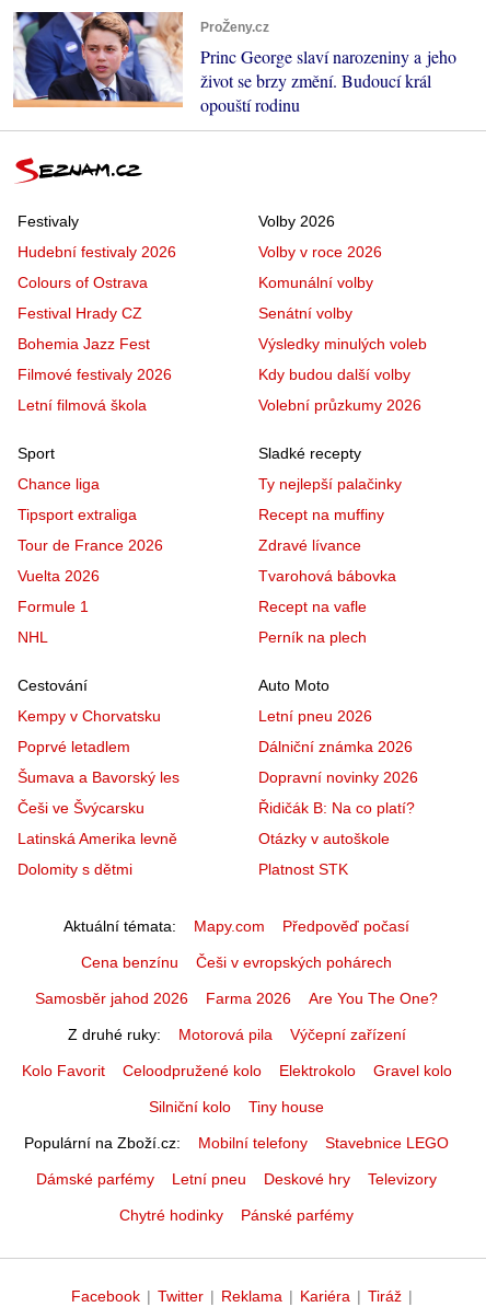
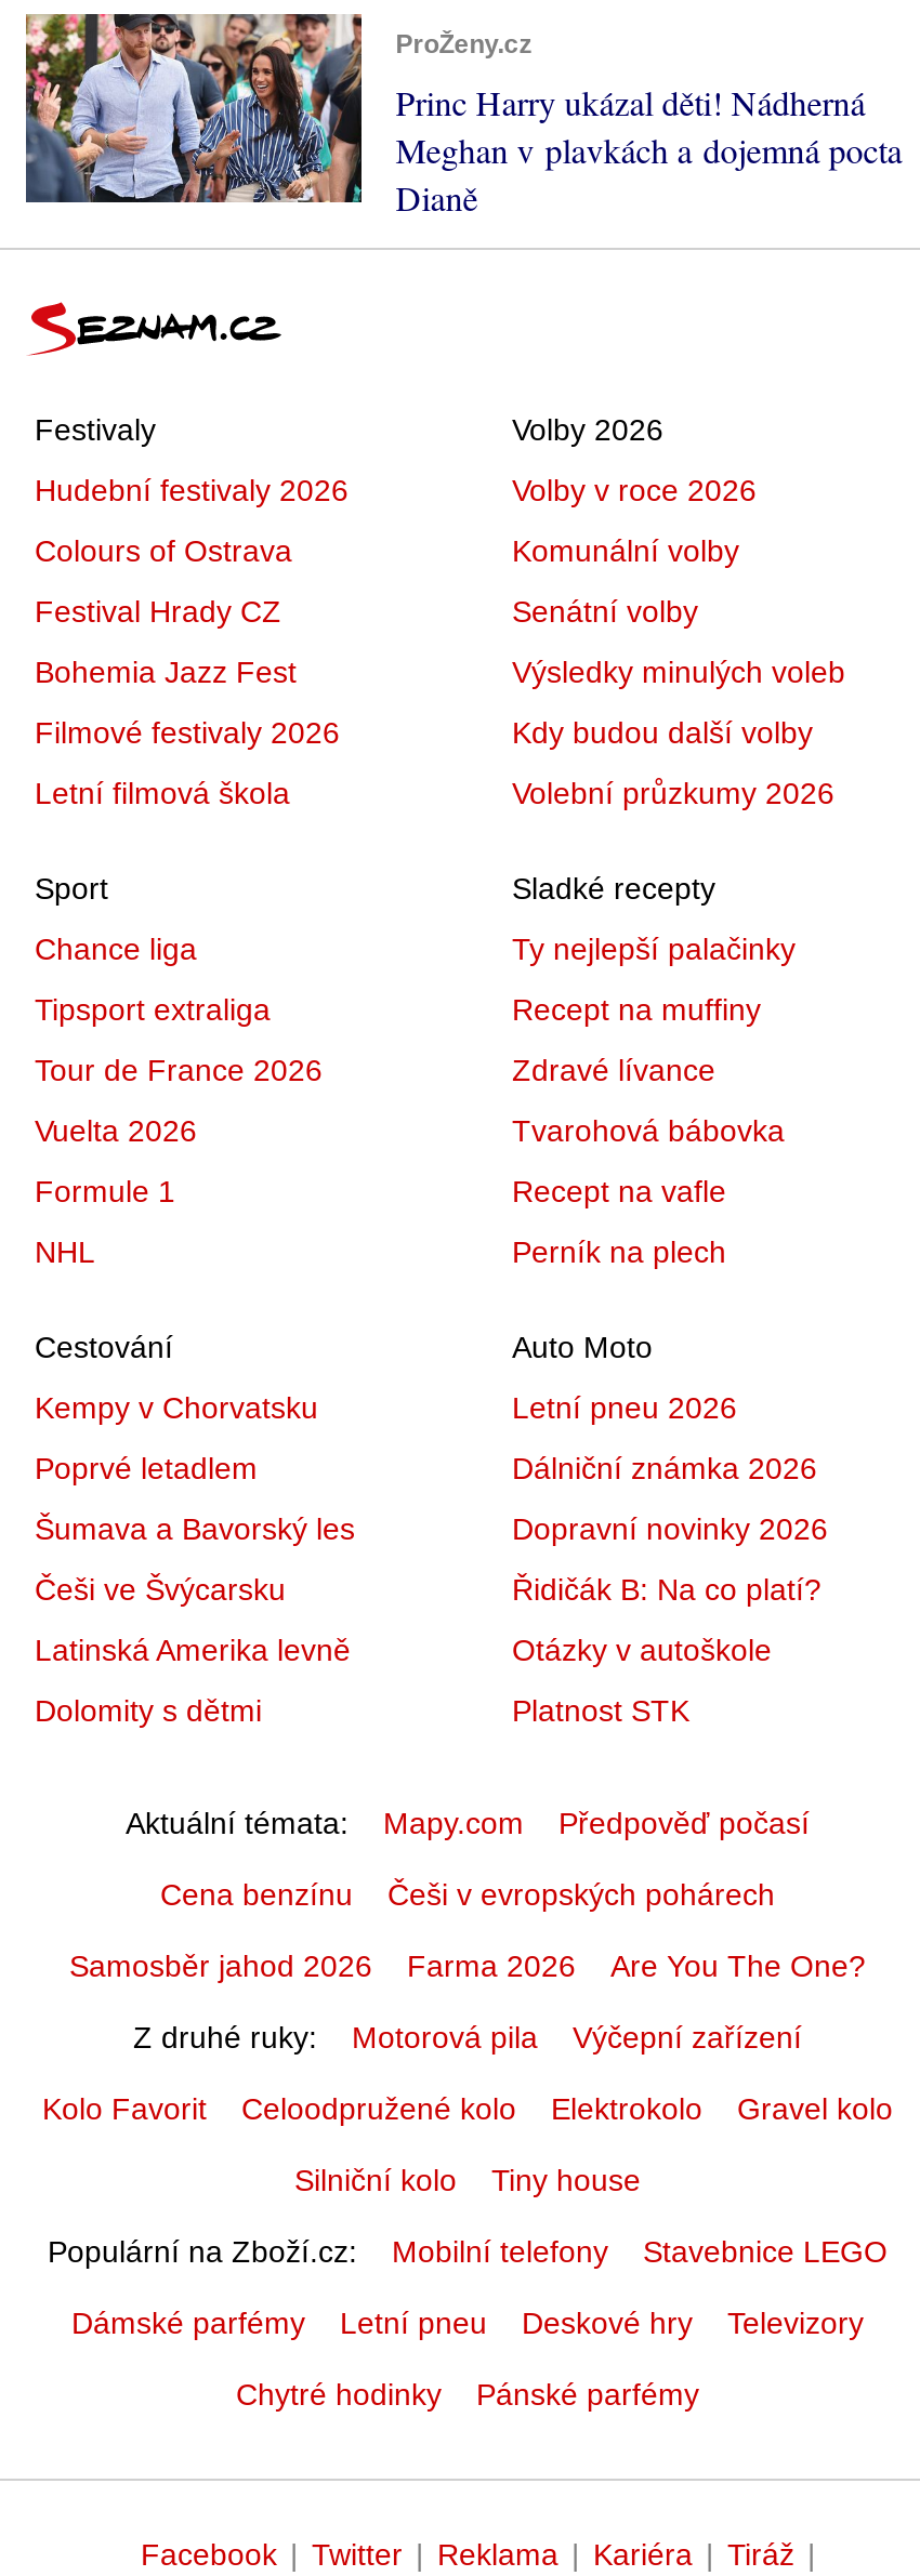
[12,11,456,116] [image] | Princ George slaví narozeniny a jeho | život se brzy změní. Budoucí král | opouští rodinu -> [24,12,902,221] [image] | Princ Harry ukázal děti! Nádherná | Meghan v plavkách a dojemná pocta | Dianě

